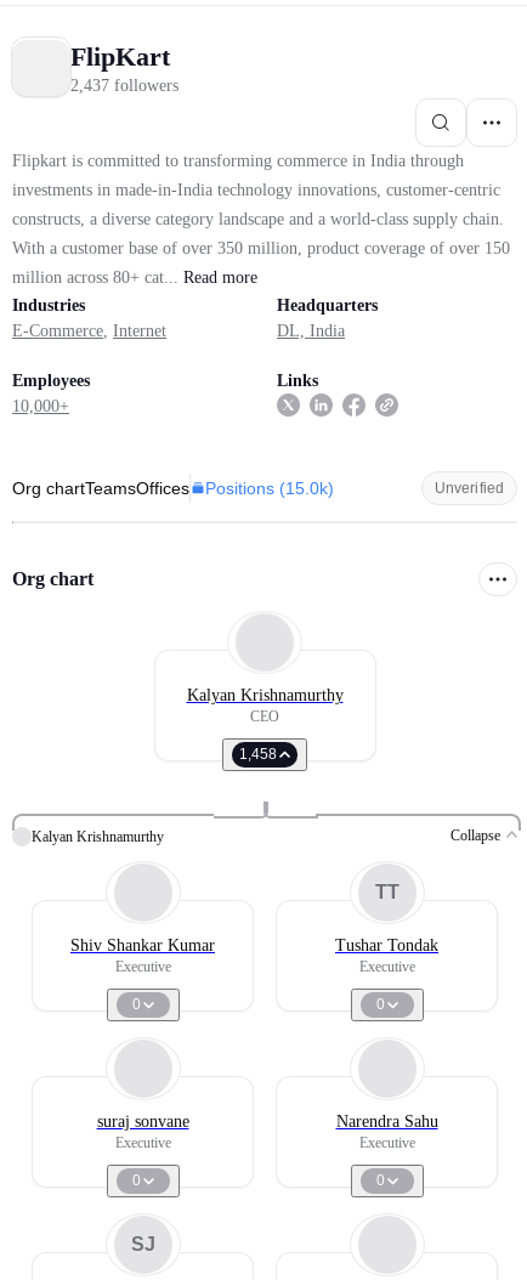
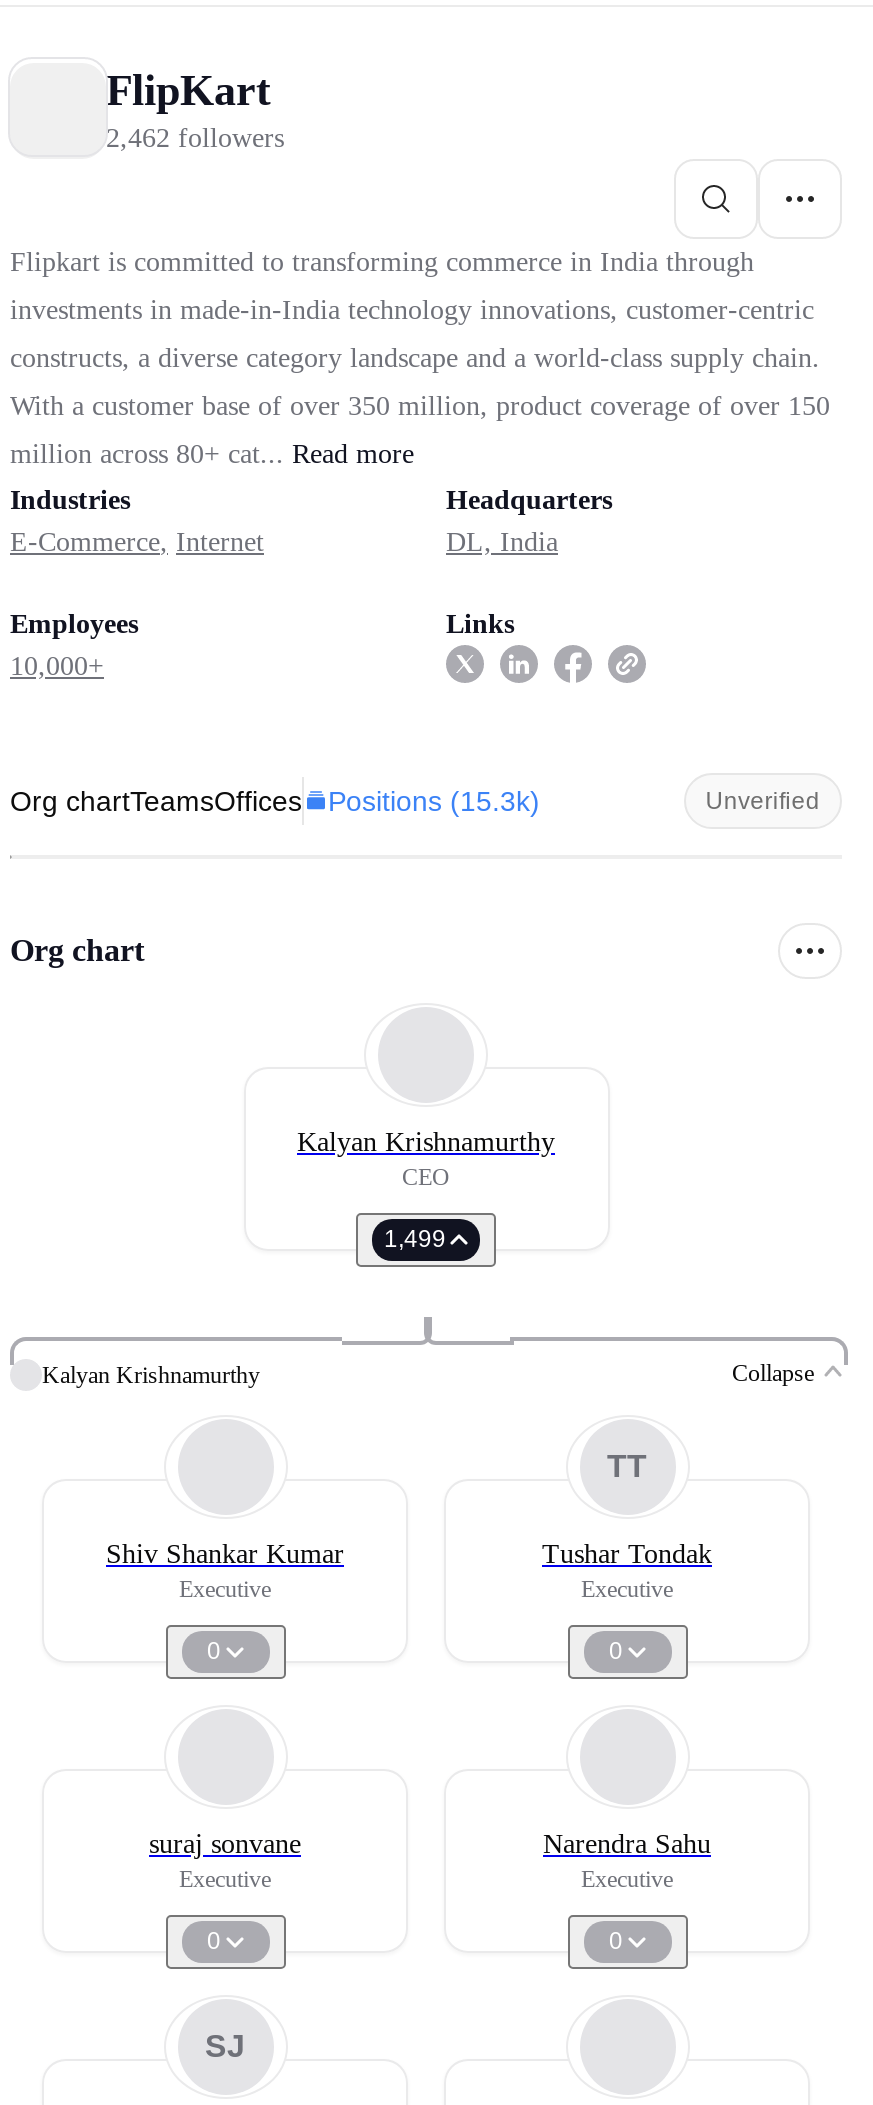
[70,76,178,94] 2,437 followers -> [106,122,284,152] 2,462 followers
[12,478,334,498] Org chartTeamsOffices Positions (15.0k) -> [10,785,540,817] Org chartTeamsOffices Positions (15.3k)
[239,746,277,763] 1,458 -> [384,1225,446,1253] 1,499

